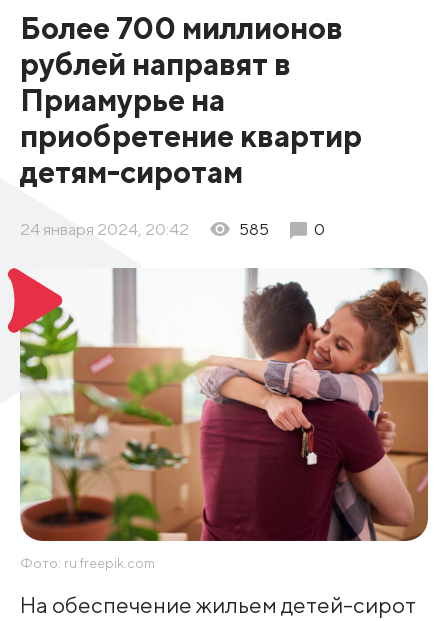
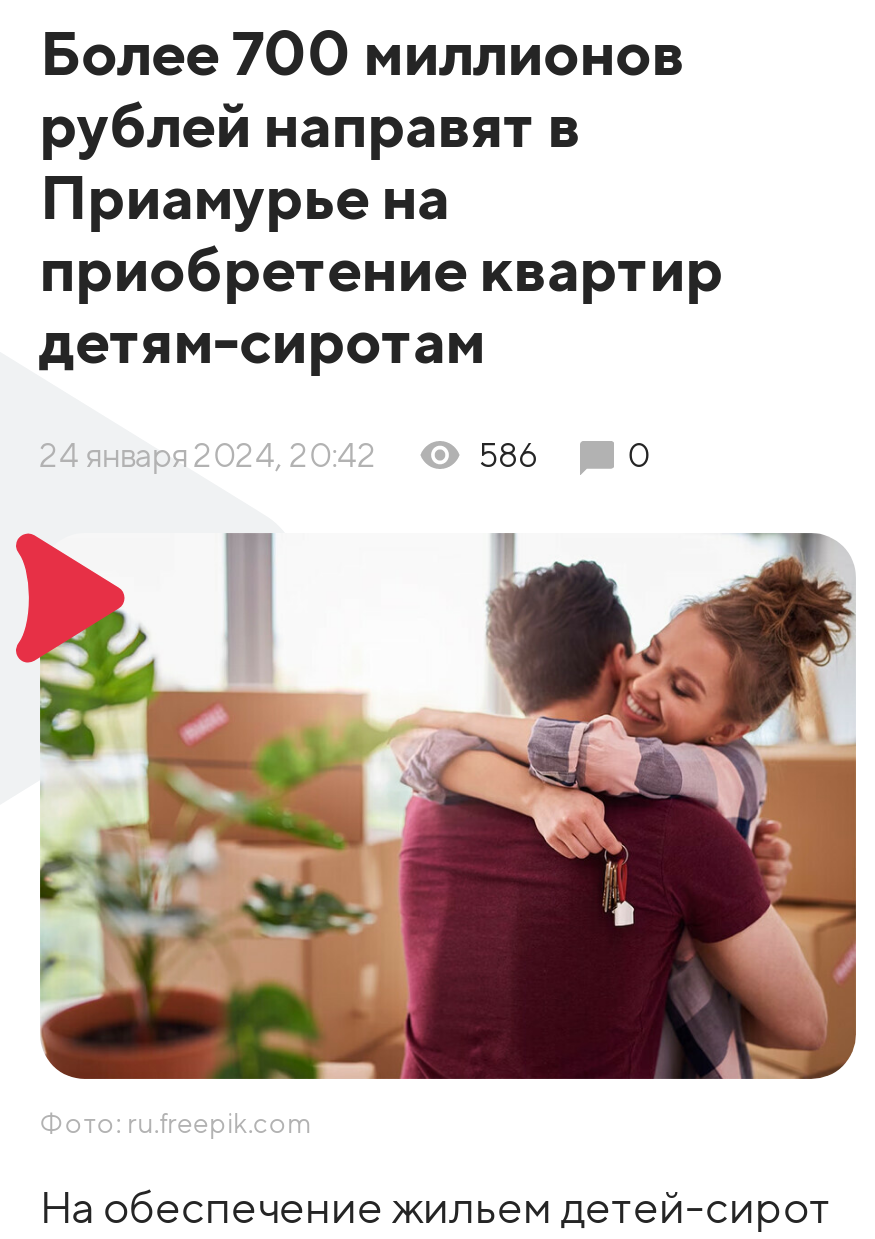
[239,219,269,239] 585 -> [478,435,538,475] 586

